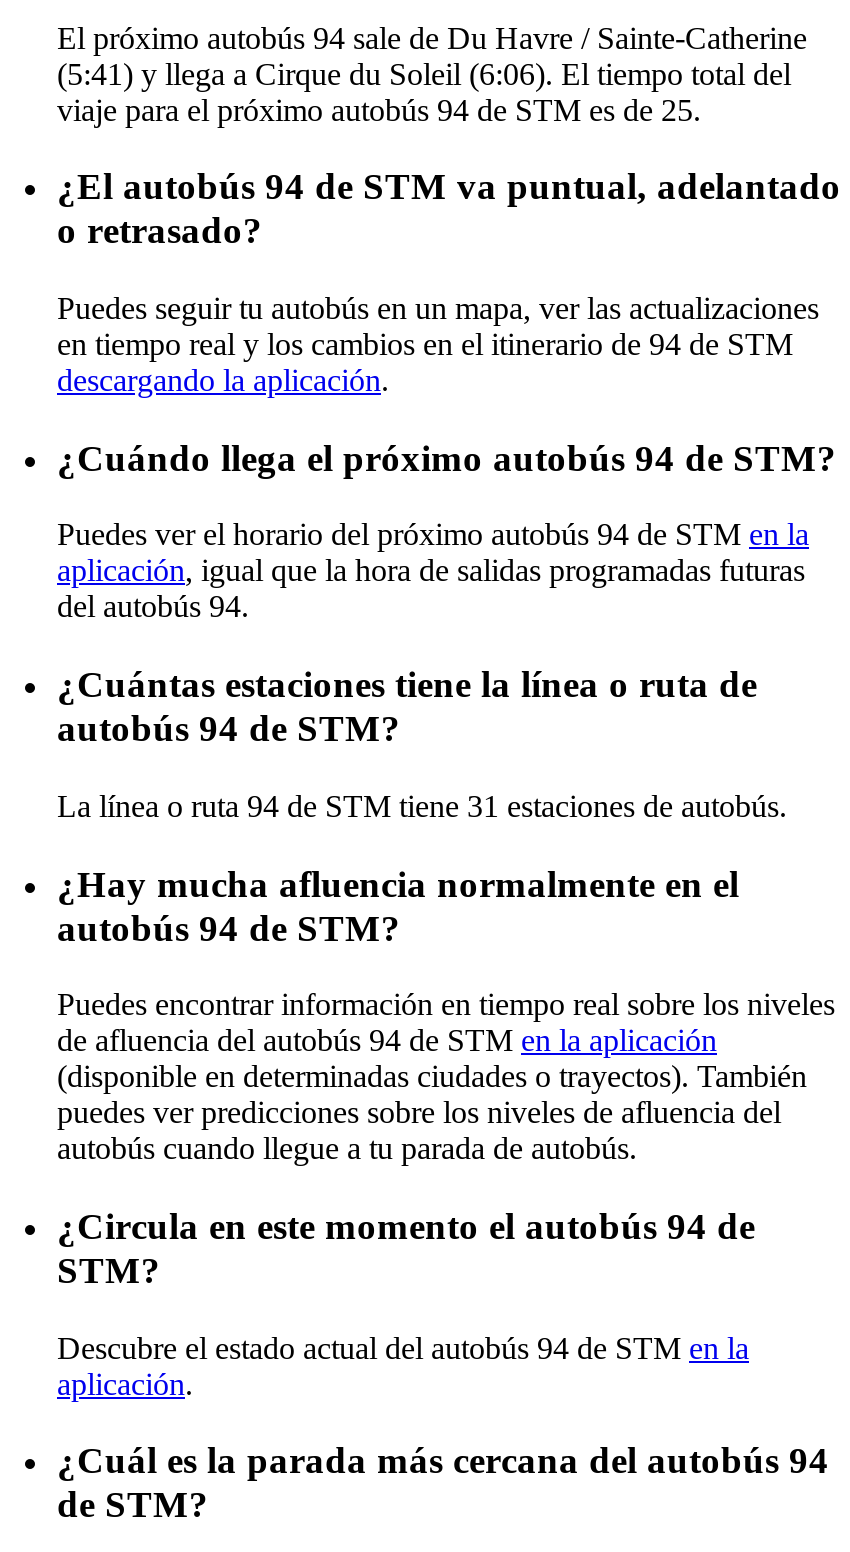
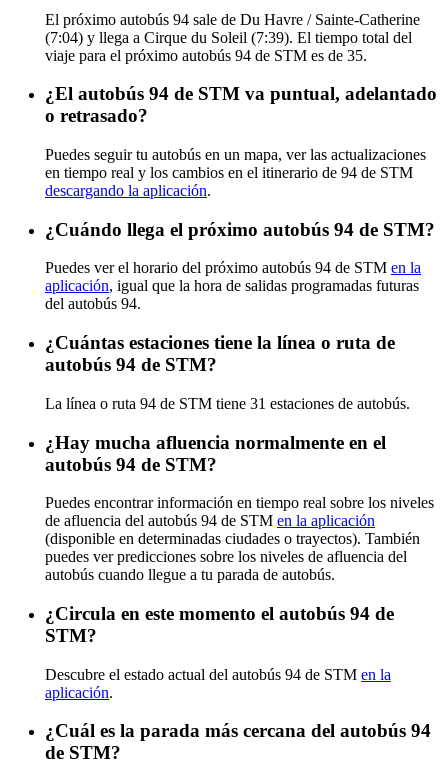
[57,56,791,90] (5:41) y llega a Cirque du Soleil (6:06). El tiempo total del -> [45,28,412,45] (7:04) y llega a Cirque du Soleil (7:39). El tiempo total del
[57,92,701,126] viaje para el próximo autobús 94 de STM es de 25. -> [45,46,367,63] viaje para el próximo autobús 94 de STM es de 35.

